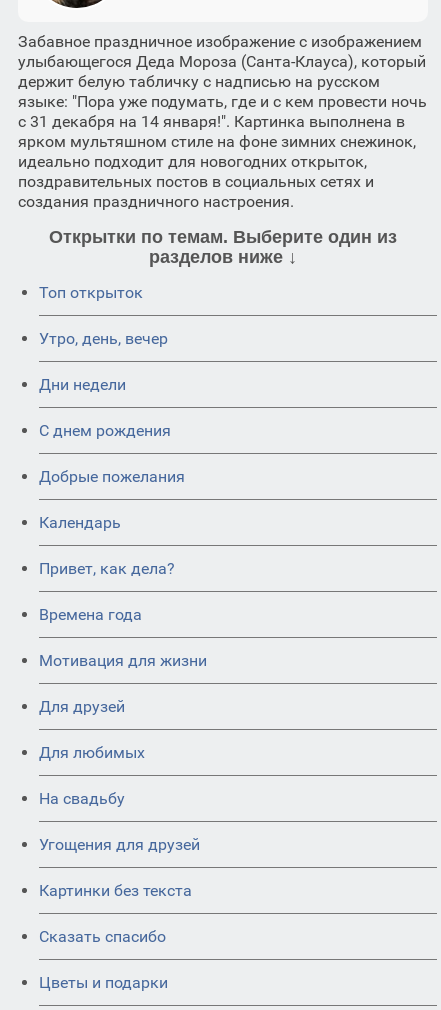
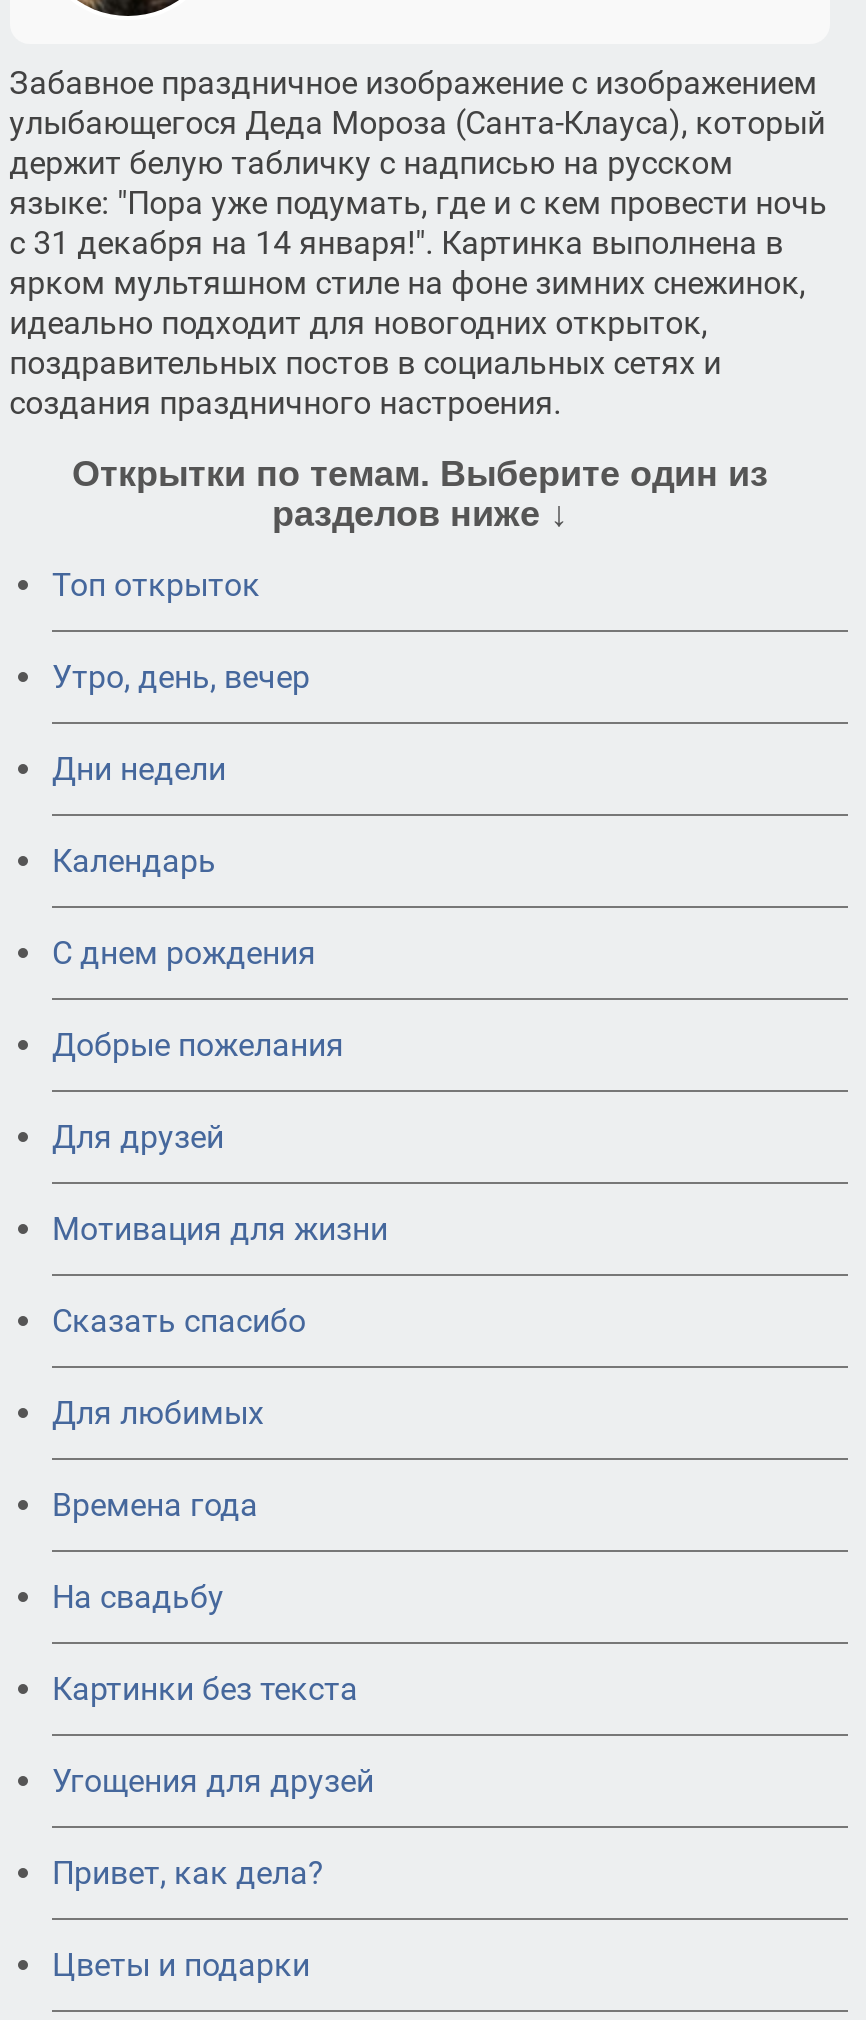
moved [39,421,185,486] -> [52,934,344,1064]: C днем рождения | Добрые пожелания
moved [39,513,121,532] -> [52,842,216,880]: Календарь
moved [39,559,175,578] -> [52,1854,324,1892]: Привет, как дела?
moved [39,605,207,946] -> [52,1118,388,1800]: Времена года | Мотивация для жизни | Для друзей | Для любимых | На свадьбу | Угощения для друзей | Картинки без текста | Сказать спасибо

